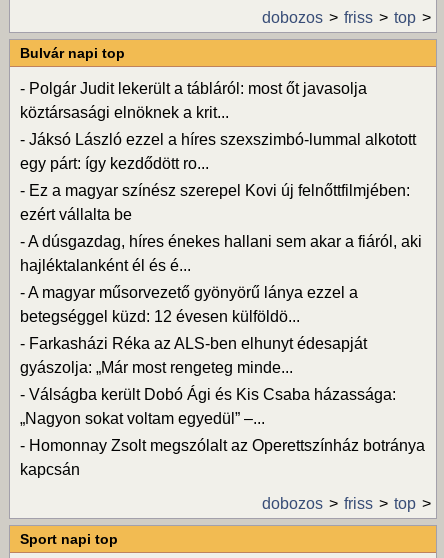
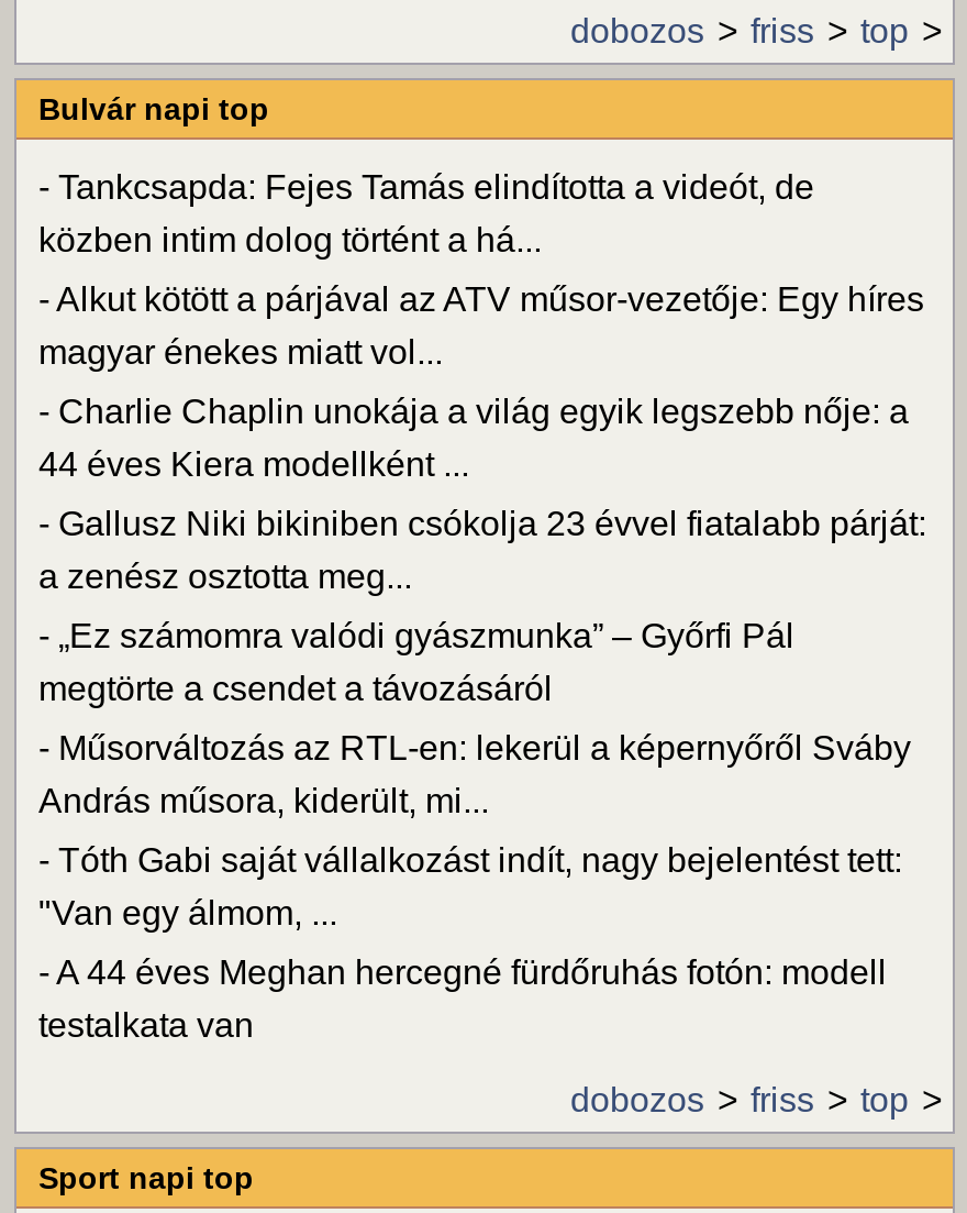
[20,80,367,121] - Polgár Judit lekerült a tábláról: most őt javasolja | köztársasági elnöknek a krit... -> [38,168,814,258] - Tankcsapda: Fejes Tamás elindította a videót, de | közben intim dolog történt a há...
[20,131,416,172] - Jáksó László ezzel a híres szexszimbó-lummal alkotott | egy párt: így kezdődött ro... -> [38,280,924,371] - Alkut kötött a párjával az ATV műsor-vezetője: Egy híres | magyar énekes miatt vol...
[20,182,410,223] - Ez a magyar színész szerepel Kovi új felnőttfilmjében: | ezért vállalta be -> [38,393,909,483] - Charlie Chaplin unokája a világ egyik legszebb nője: a | 44 éves Kiera modellként ...
[20,233,422,274] - A dúsgazdag, híres énekes hallani sem akar a fiáról, aki | hajléktalanként él és é... -> [38,505,926,595] - Gallusz Niki bikiniben csókolja 23 évvel fiatalabb párját: | a zenész osztotta meg...
[20,284,358,325] - A magyar műsorvezető gyönyörű lánya ezzel a | betegséggel küzd: 12 évesen külföldö... -> [38,617,794,707] - „Ez számomra valódi gyászmunka” – Győrfi Pál | megtörte a csendet a távozásáról
[20,335,367,376] - Farkasházi Réka az ALS-ben elhunyt édesapját | gyászolja: „Már most rengeteg minde... -> [38,729,911,819] - Műsorváltozás az RTL-en: lekerül a képernyőről Sváby | András műsora, kiderült, mi...
[20,386,396,427] - Válságba került Dobó Ági és Kis Csaba házassága: | „Nagyon sokat voltam egyedül” –... -> [38,841,902,931] - Tóth Gabi saját vállalkozást indít, nagy bejelentést tett: | "Van egy álmom, ...
[20,437,425,478] - Homonnay Zsolt megszólalt az Operettszínház botránya | kapcsán -> [38,953,887,1044] - A 44 éves Meghan hercegné fürdőruhás fotón: modell | testalkata van

